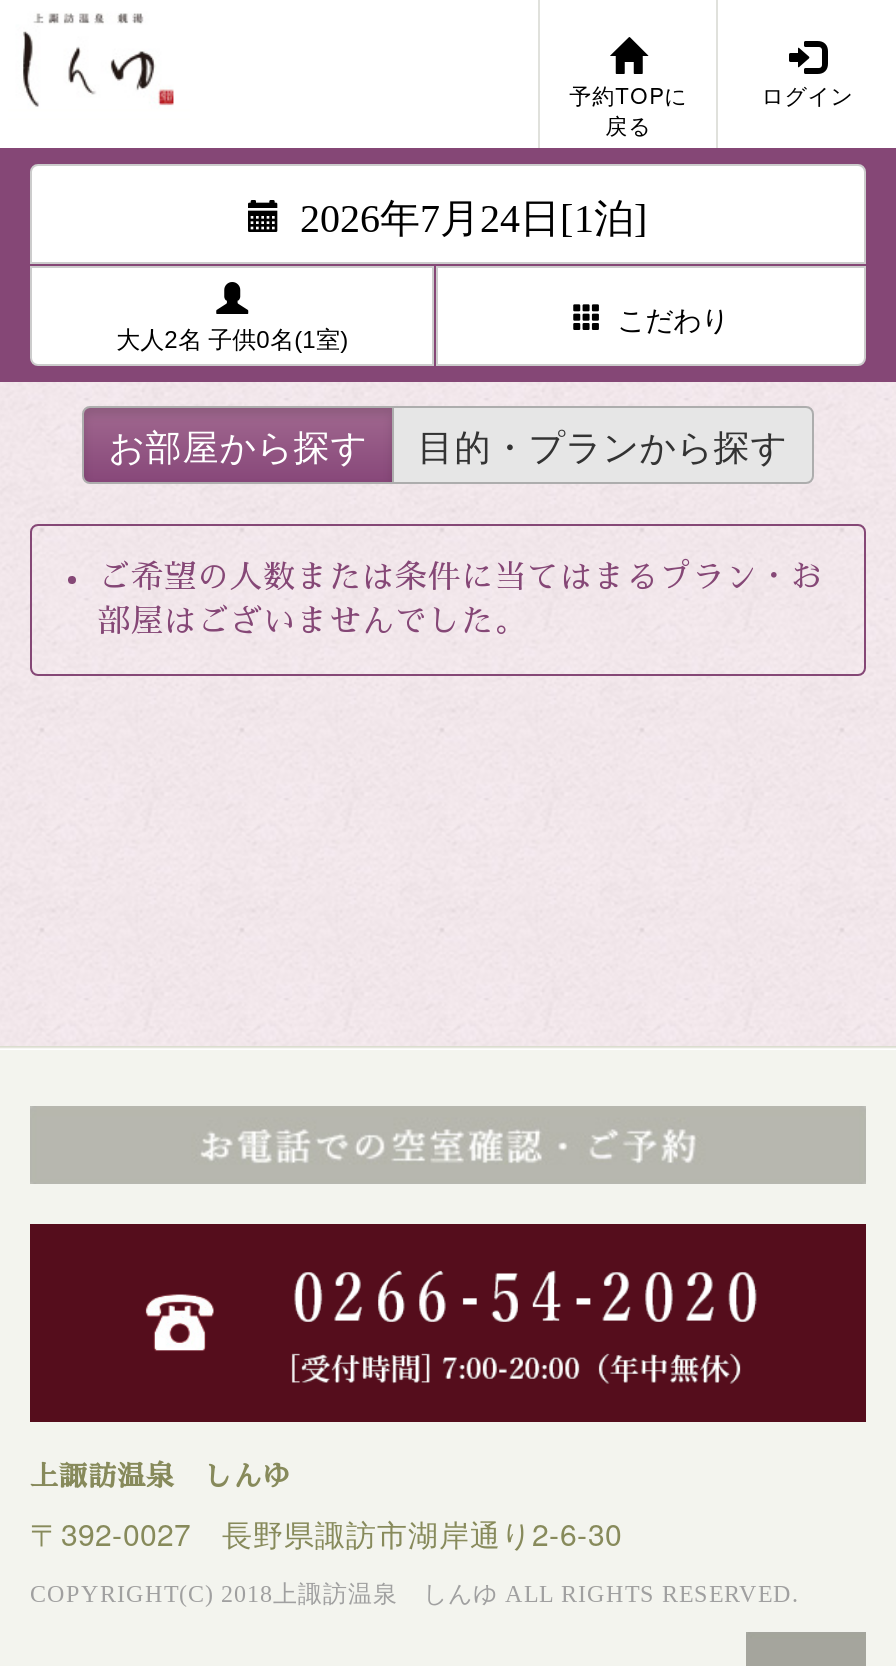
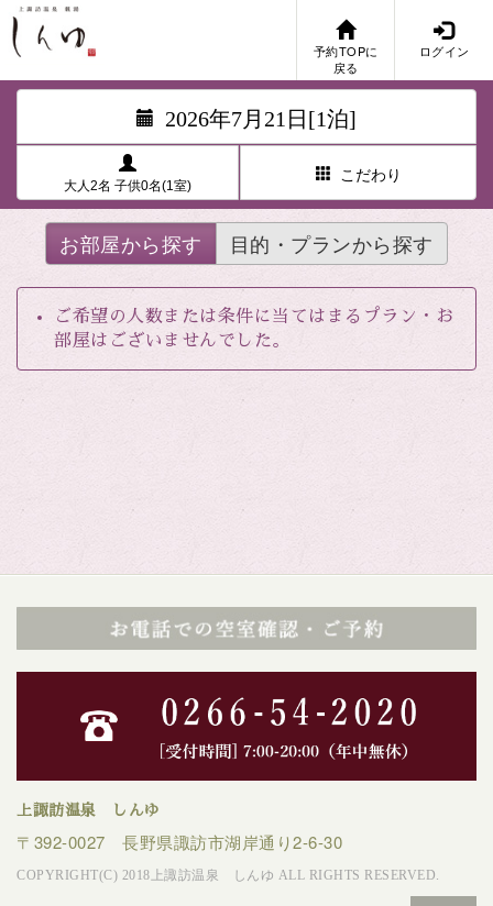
[300,188,648,236] 2026年7月24日[1泊] -> [165,102,357,129] 2026年7月21日[1泊]

